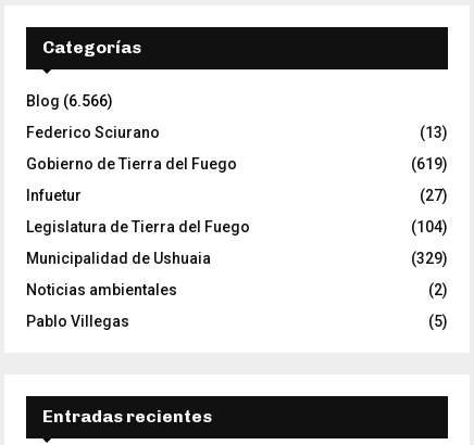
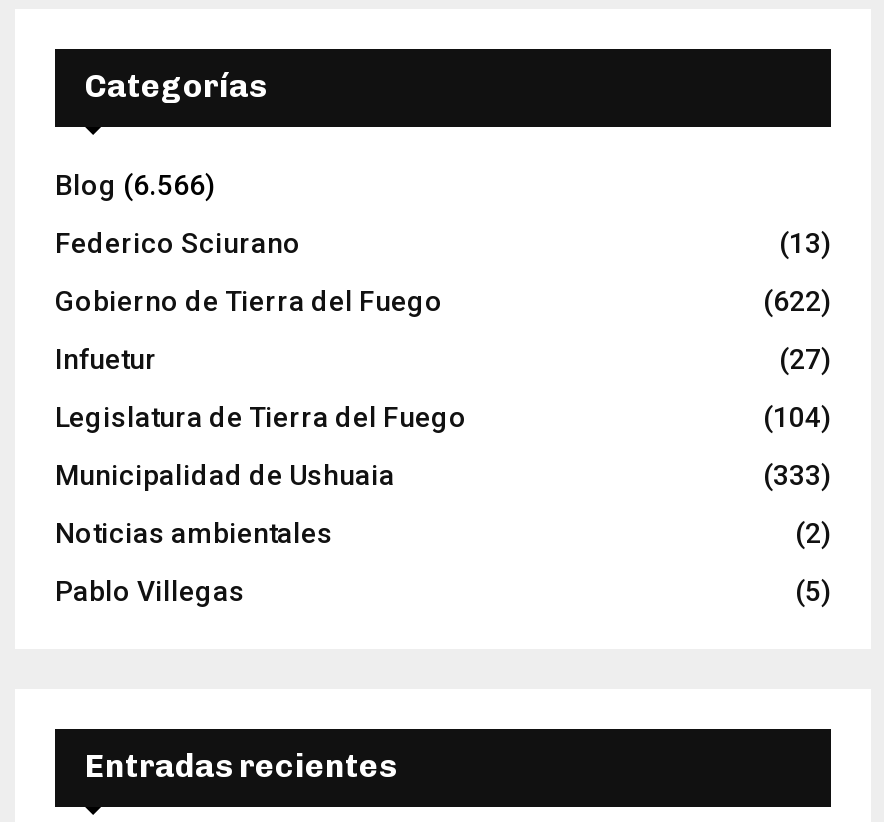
[411,156,448,173] (619) -> [763,286,831,318] (622)
[411,250,448,268] (329) -> [763,460,831,492] (333)

